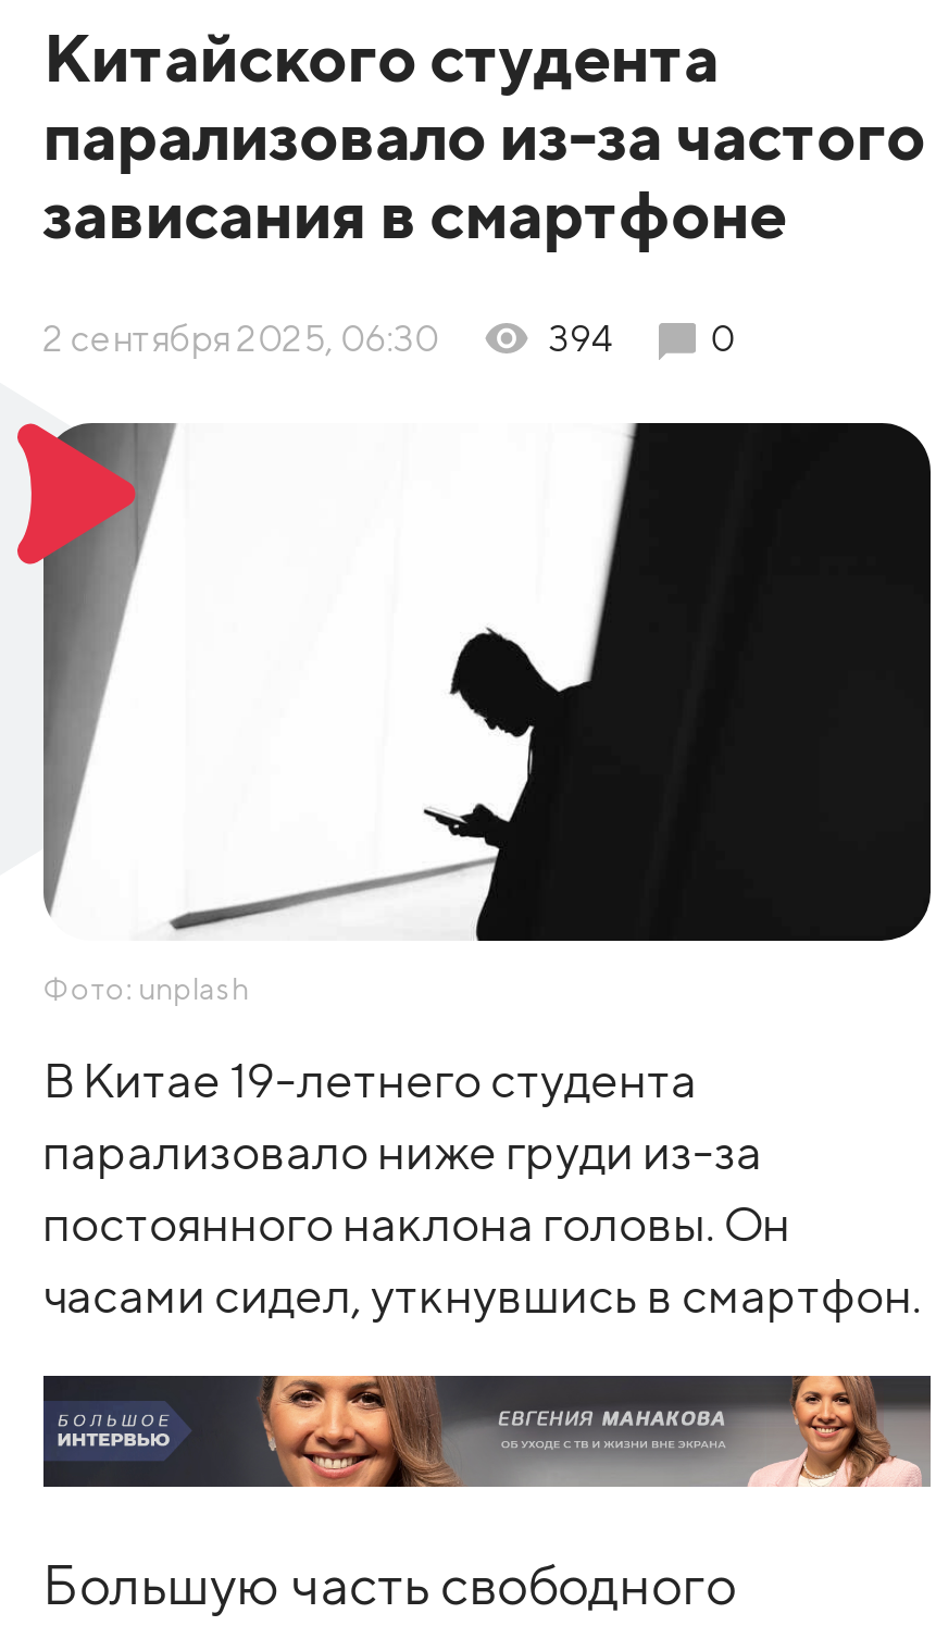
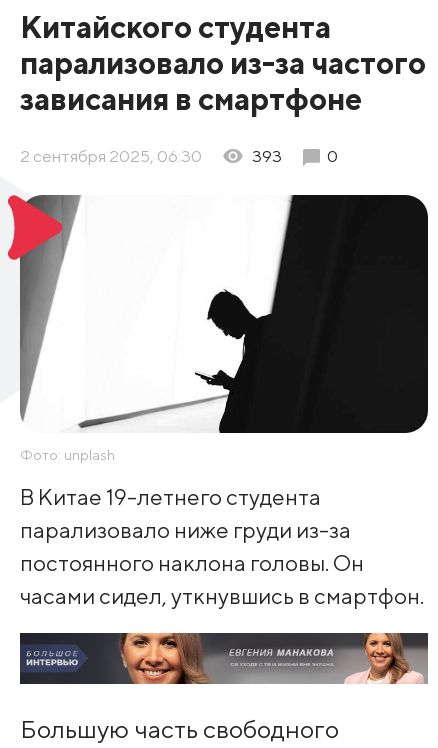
[548,317,613,360] 394 -> [252,146,282,166] 393

